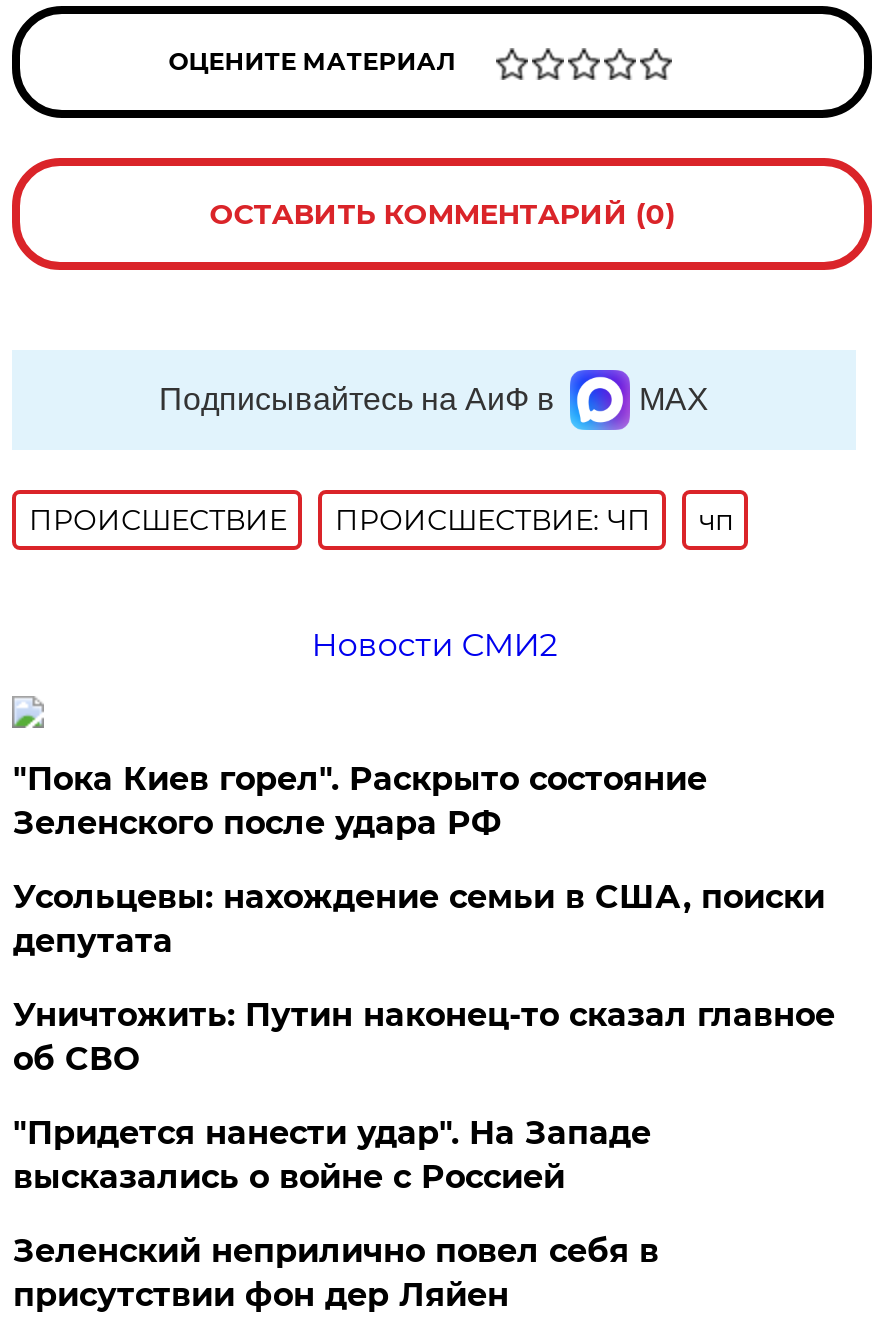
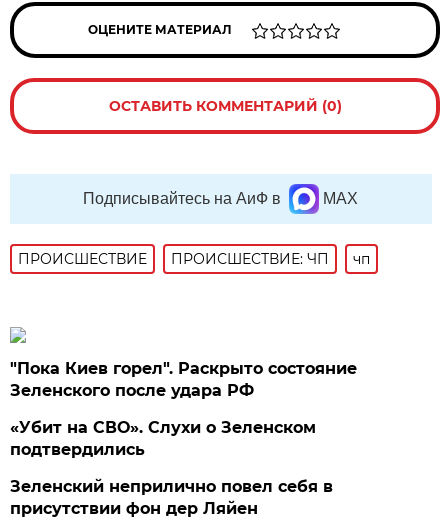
[311,626,557,664] Новости СМИ2 -> none
[13,878,835,1196] Усольцевы: нахождение семьи в США, поиски | депутата | Уничтожить: Путин наконец-то сказал главное | об СВО | "Придется нанести удар". На Западе | высказались о войне с Россией -> [10,418,316,459] «Убит на СВО». Слухи о Зеленском | подтвердились

